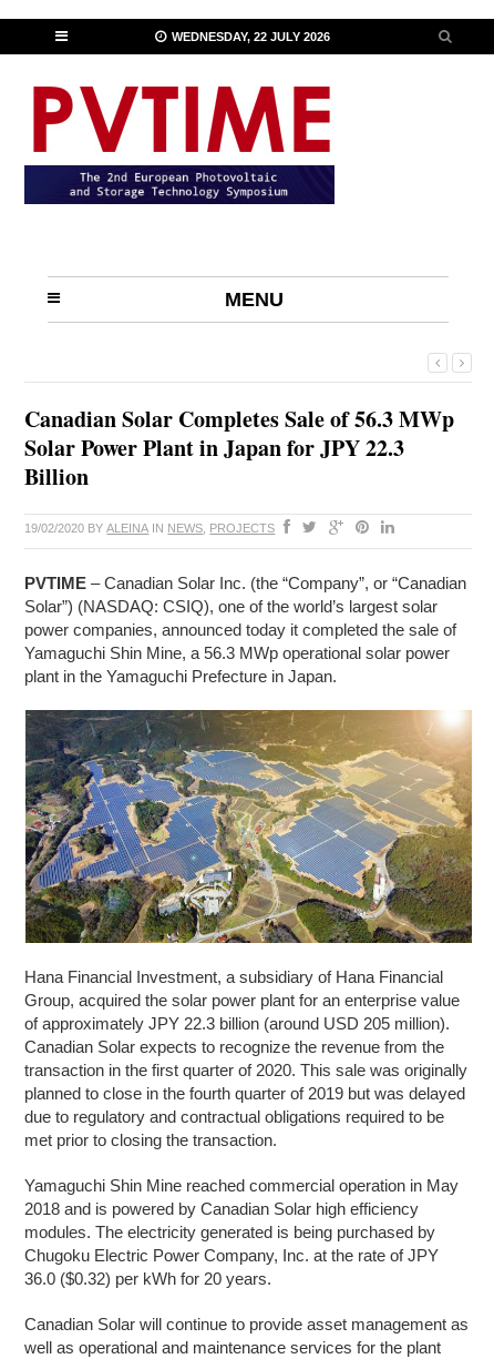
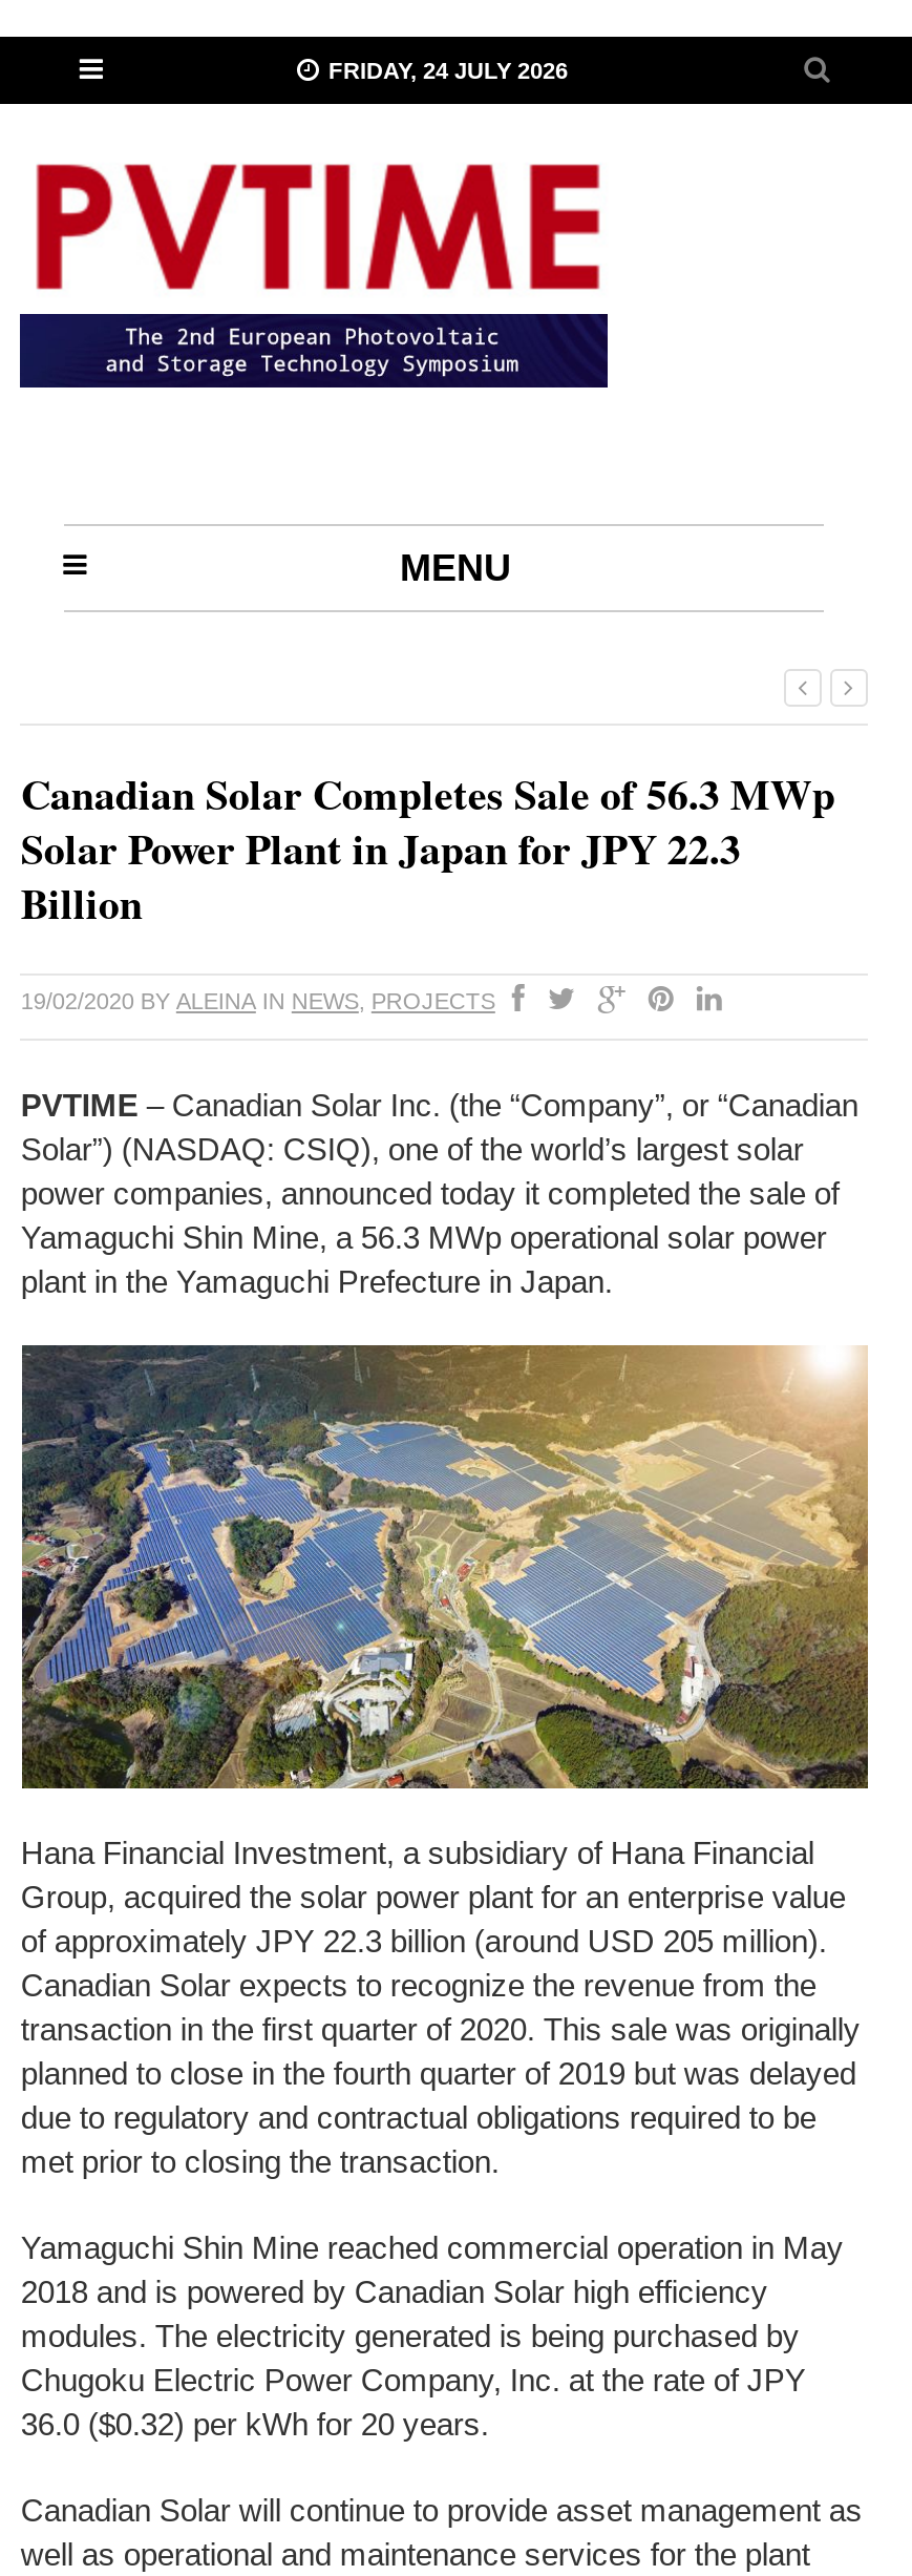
[171,30,330,43] WEDNESDAY, 22 JULY 2026 -> [328,58,568,83] FRIDAY, 24 JULY 2026

